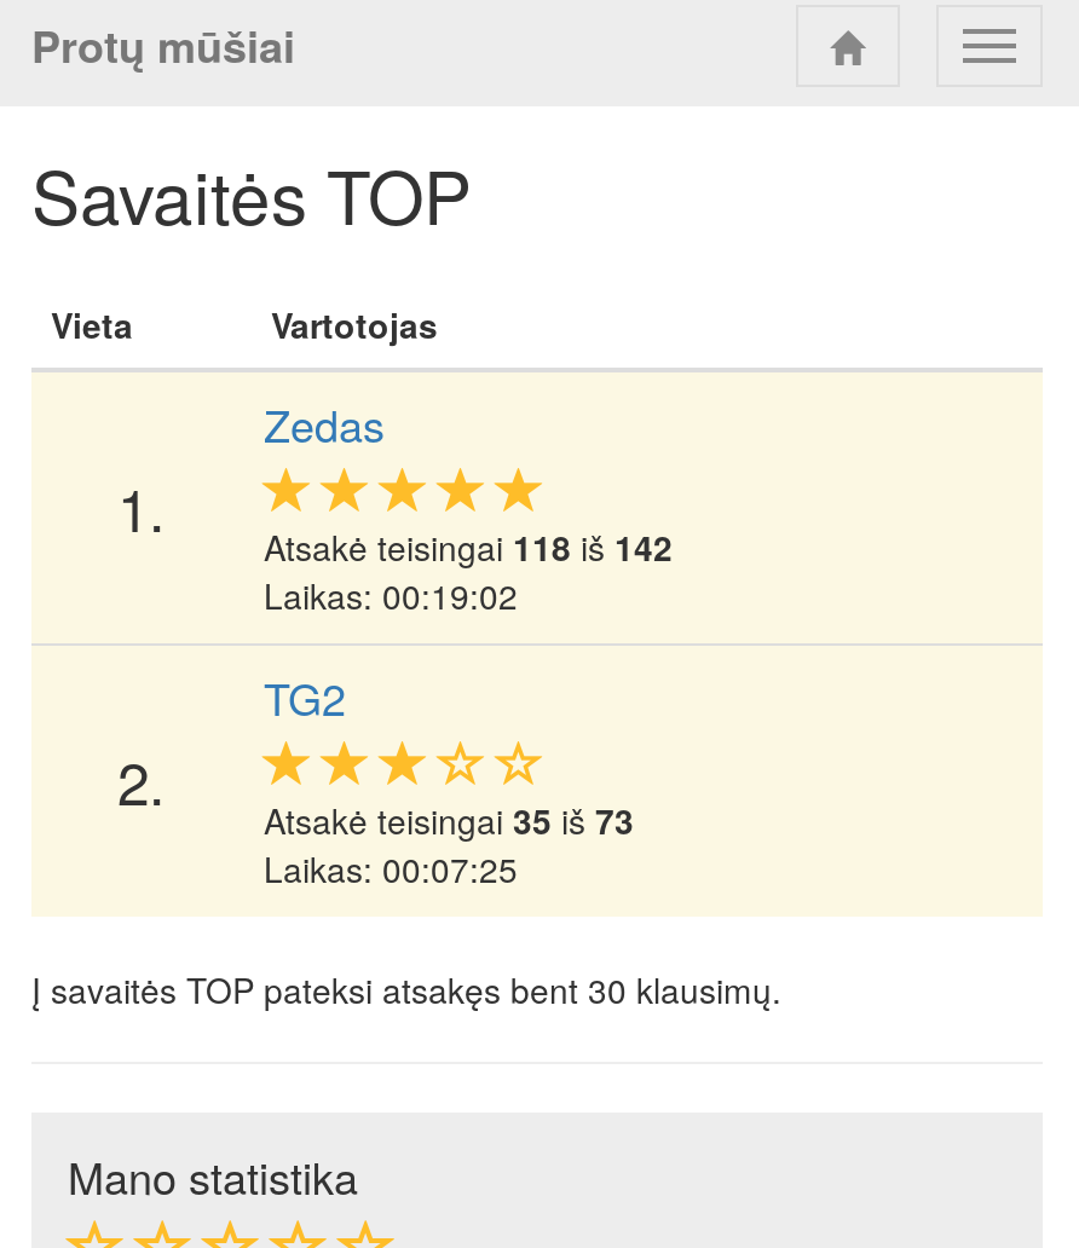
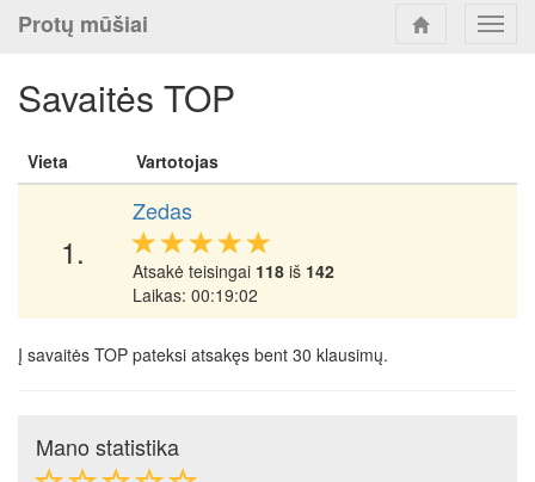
[264,665,634,892] TG2 | Atsakė teisingai 35 iš 73 | Laikas: 00:07:25 -> none
[117,738,166,822] 2. -> none

